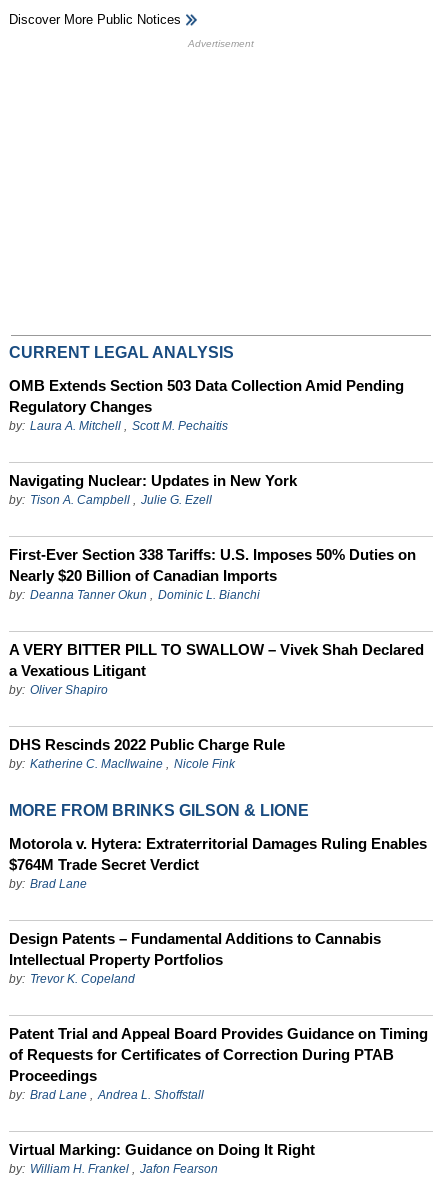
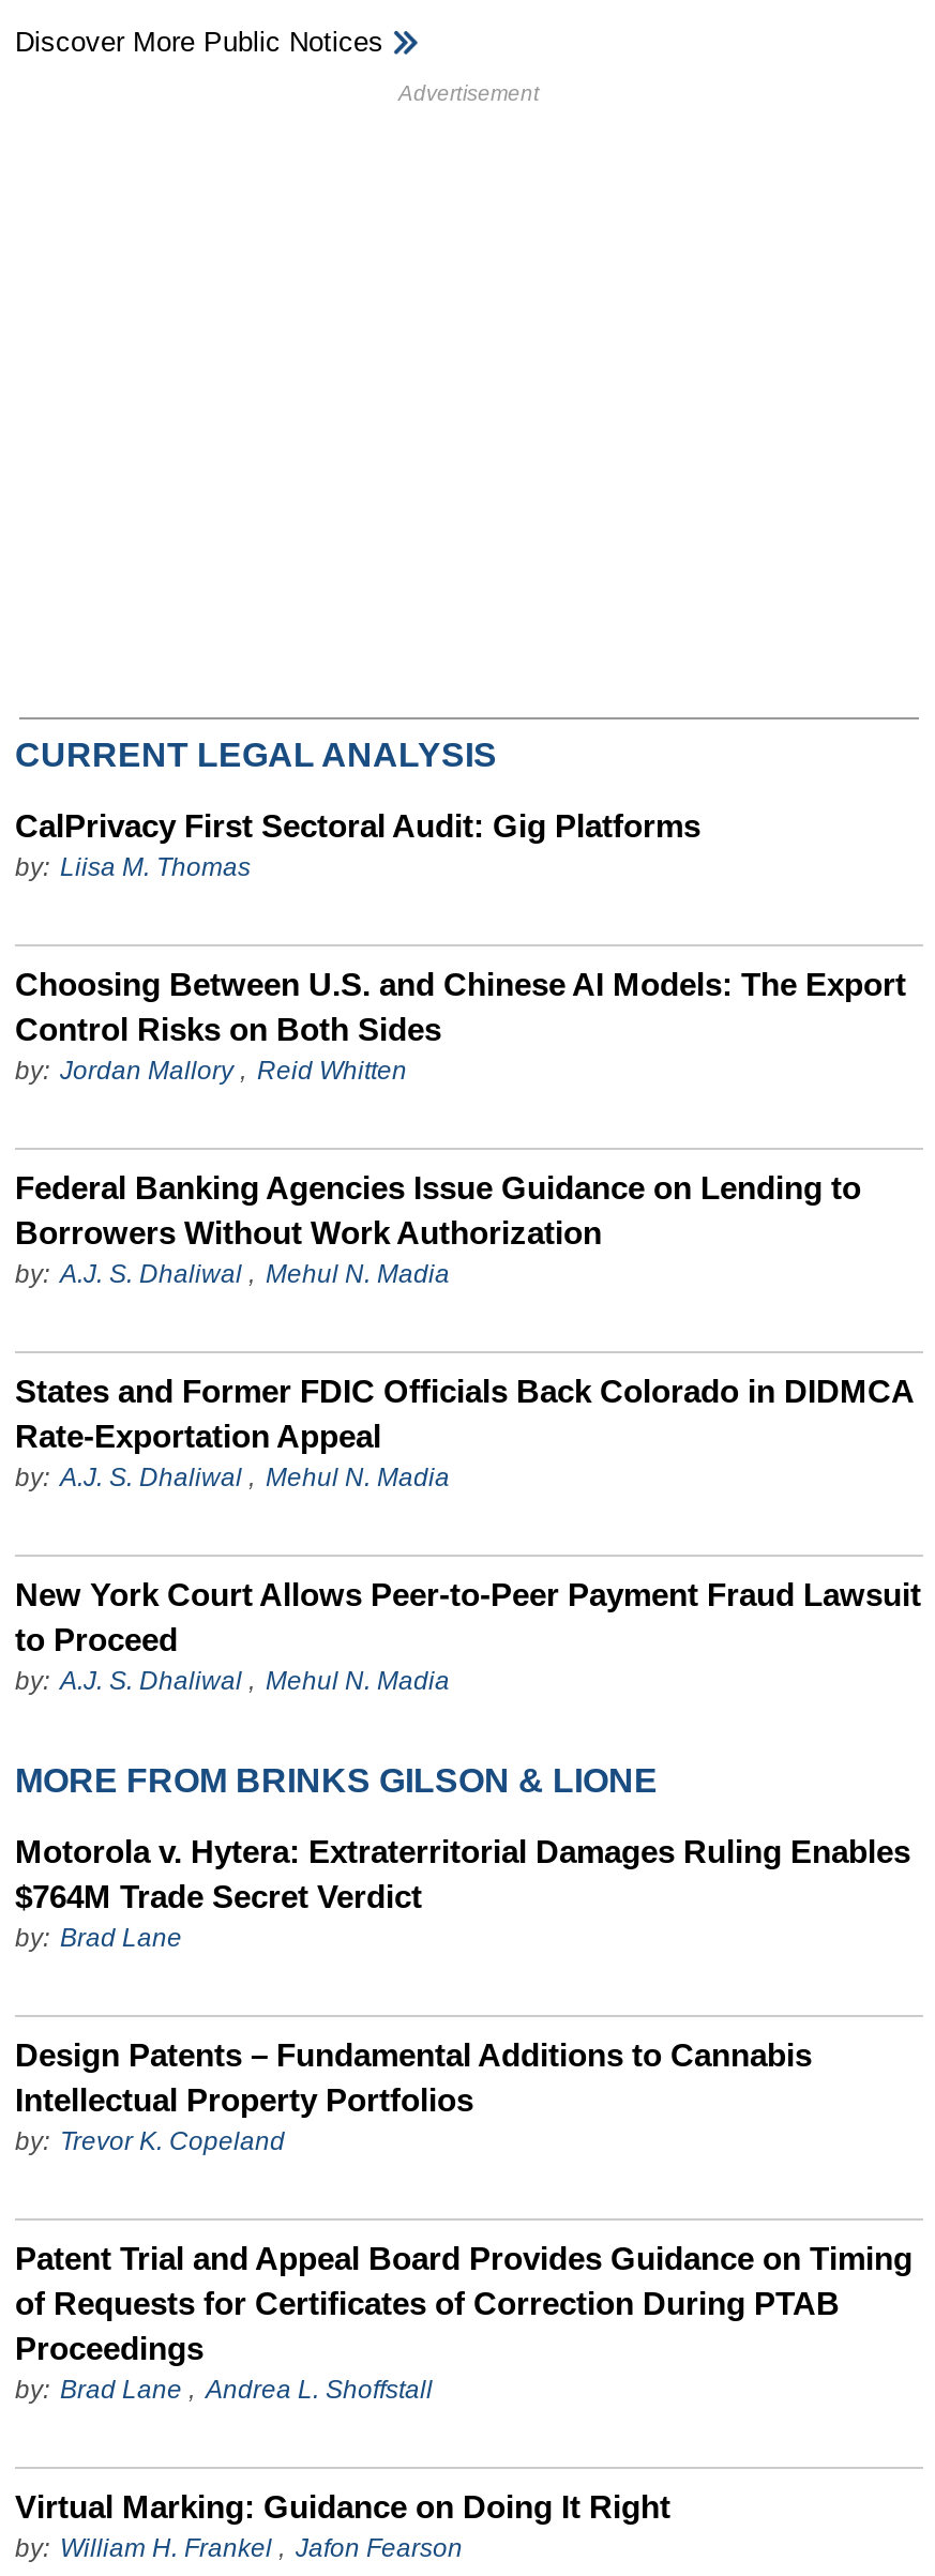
[9,377,404,433] OMB Extends Section 503 Data Collection Amid Pending | Regulatory Changes | by: Laura A. Mitchell, Scott M. Pechaitis -> [15,808,700,883] CalPrivacy First Sectoral Audit: Gig Platforms | by: Liisa M. Thomas
[9,472,297,507] Navigating Nuclear: Updates in New York | by: Tison A. Campbell, Julie G. Ezell -> [15,966,906,1086] Choosing Between U.S. and Chinese AI Models: The Export | Control Risks on Both Sides | by: Jordan Mallory, Reid Whitten
[9,546,416,602] First-Ever Section 338 Tariffs: U.S. Imposes 50% Duties on | Nearly $20 Billion of Canadian Imports | by: Deanna Tanner Okun, Dominic L. Bianchi -> [15,1170,861,1290] Federal Banking Agencies Issue Guidance on Lending to | Borrowers Without Work Authorization | by: A.J. S. Dhaliwal, Mehul N. Madia
[9,641,424,697] A VERY BITTER PILL TO SWALLOW – Vivek Shah Declared | a Vexatious Litigant | by: Oliver Shapiro -> [15,1373,913,1493] States and Former FDIC Officials Back Colorado in DIDMCA | Rate-Exportation Appeal | by: A.J. S. Dhaliwal, Mehul N. Madia
[9,736,285,771] DHS Rescinds 2022 Public Charge Rule | by: Katherine C. MacIlwaine, Nicole Fink -> [15,1577,921,1697] New York Court Allows Peer-to-Peer Payment Fraud Lawsuit | to Proceed | by: A.J. S. Dhaliwal, Mehul N. Madia

